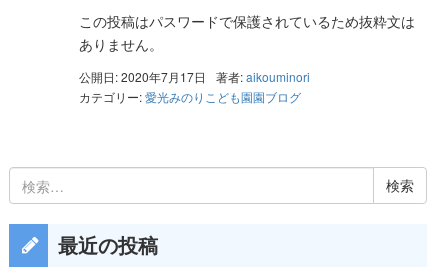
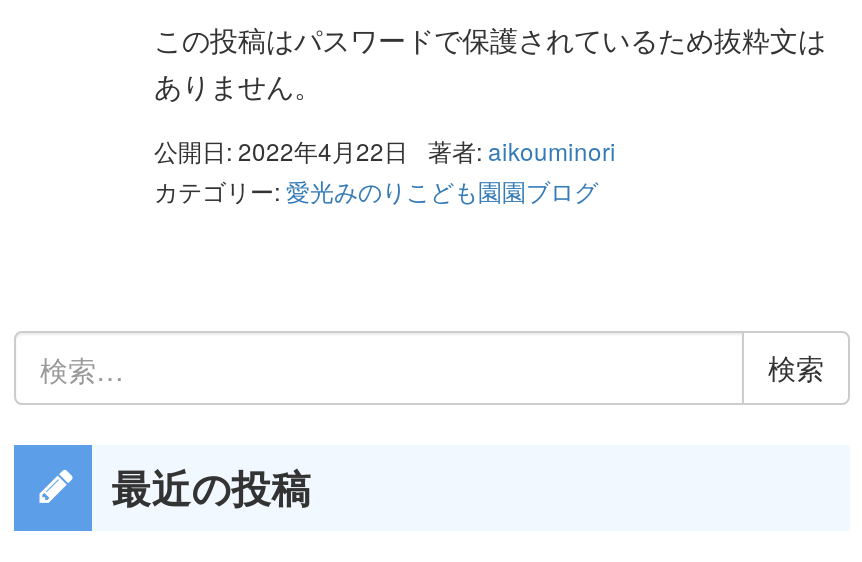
[79,68,310,85] 公開日: 2020年7月17日 著者: aikouminori -> [154,133,616,167] 公開日: 2022年4月22日 著者: aikouminori

